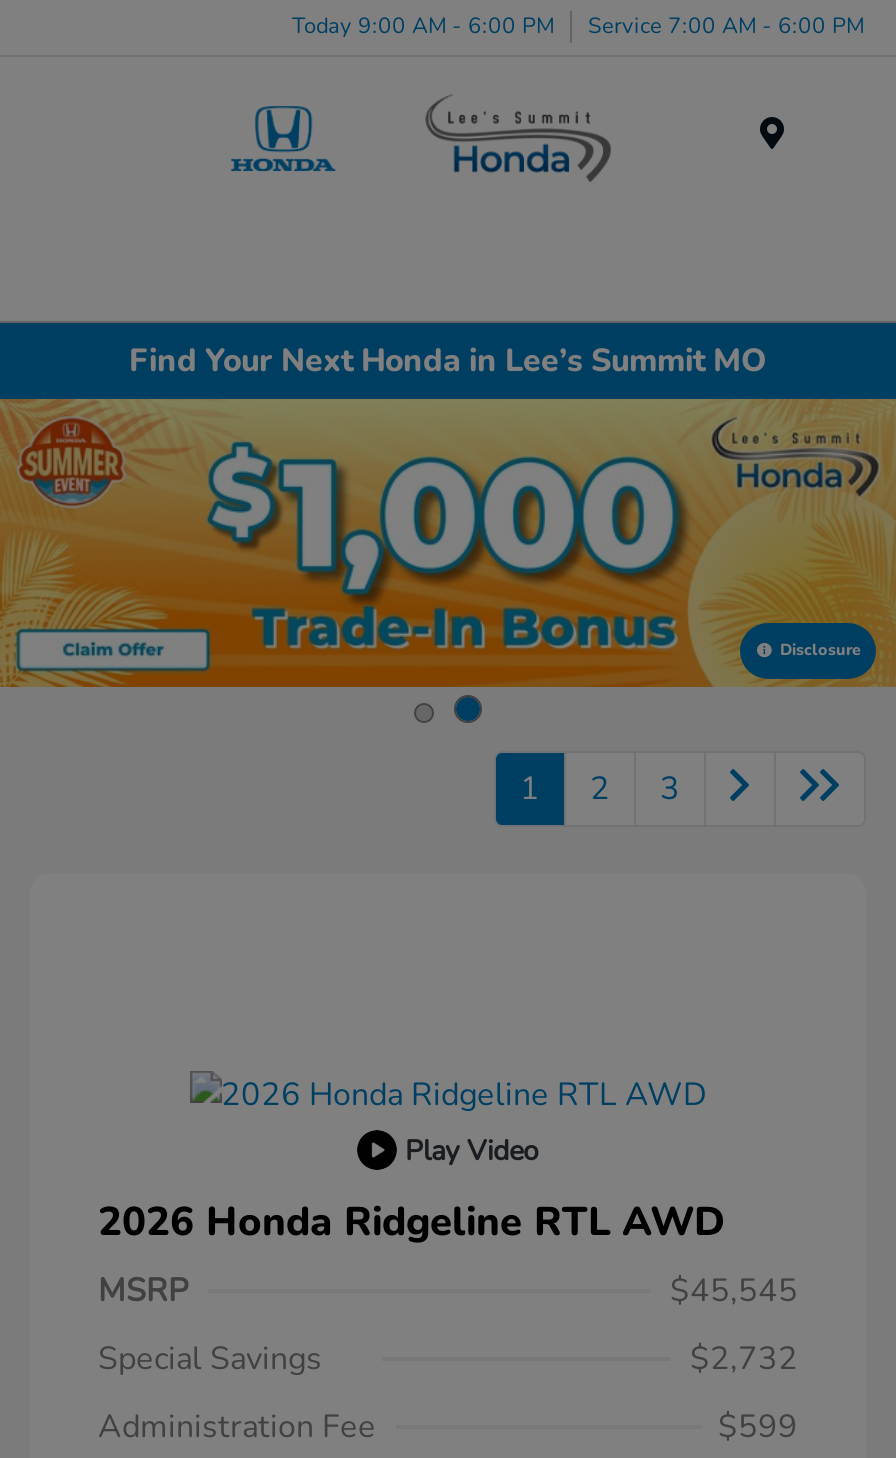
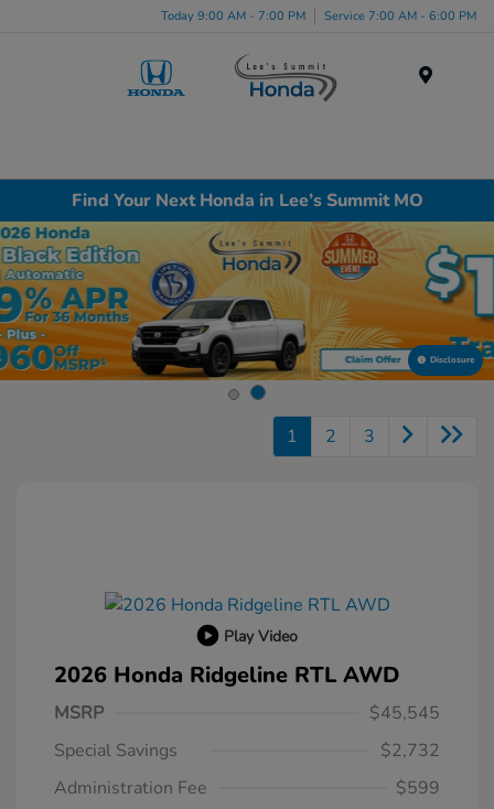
[292,10,864,40] Today 9:00 AM - 6:00 PM Service 7:00 AM - 6:00 PM -> [161,7,476,24] Today 9:00 AM - 7:00 PM Service 7:00 AM - 6:00 PM
[6,399,890,687] [image] -> [3,222,491,380] [image]

